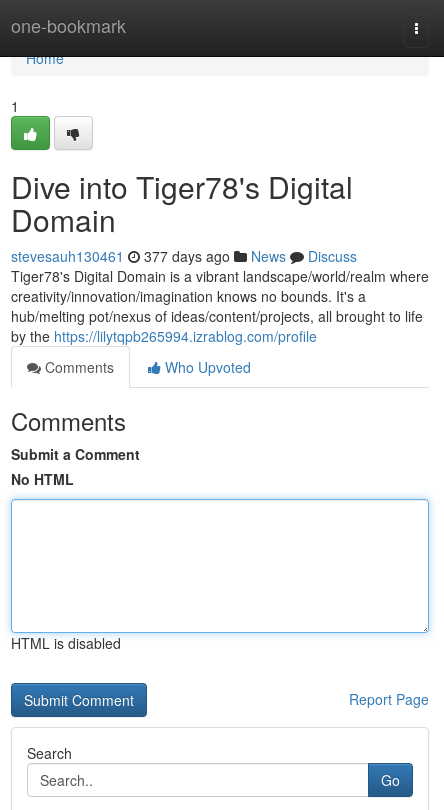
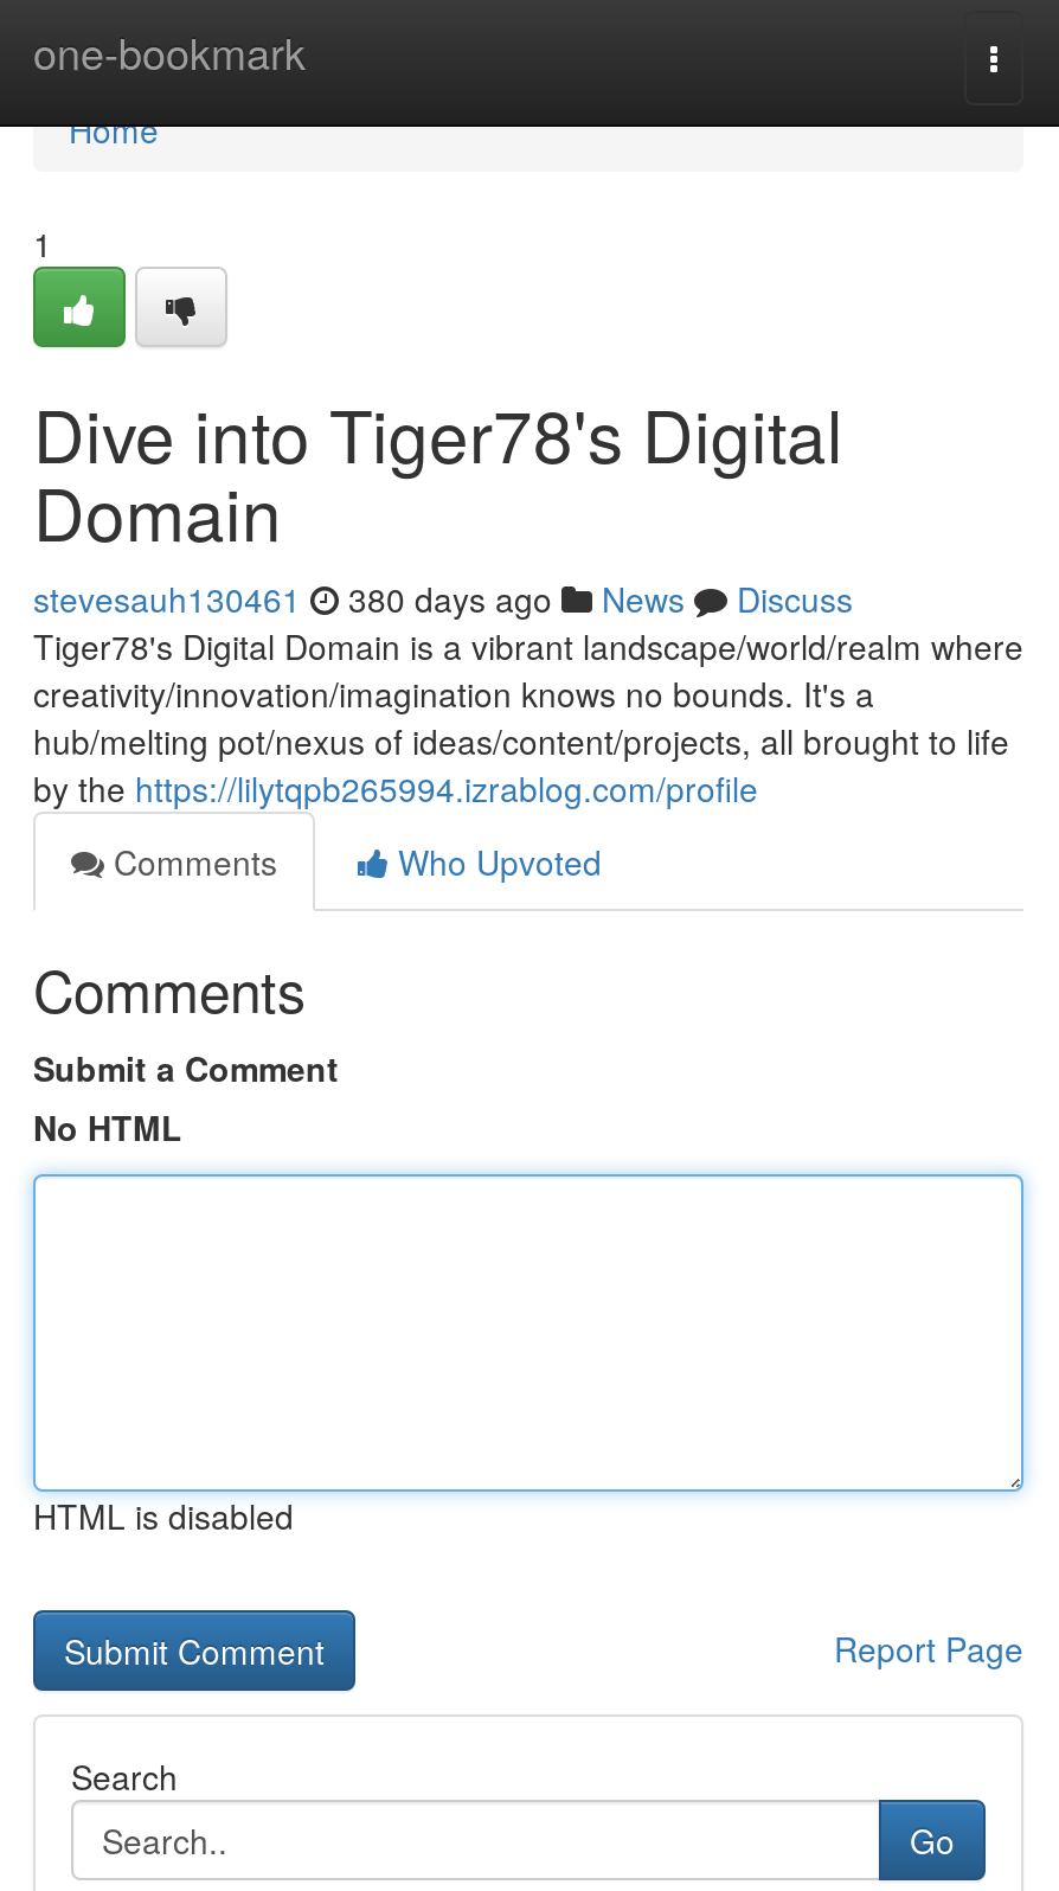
[11,246,357,266] stevesauh130461 377 days ago News Discuss -> [33,575,853,622] stevesauh130461 380 days ago News Discuss

